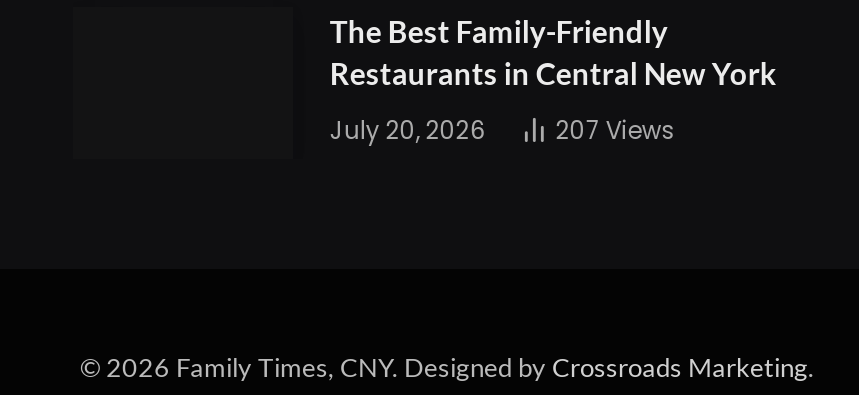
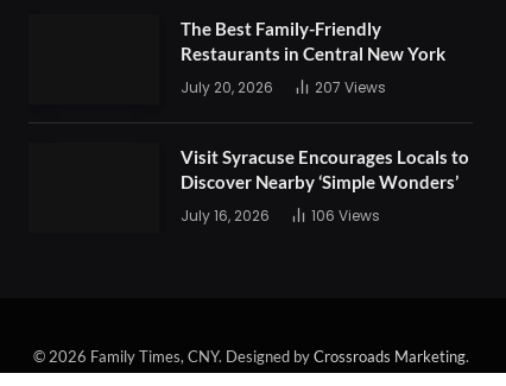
none -> [181,146,470,226] Visit Syracuse Encourages Locals to | Discover Nearby ‘Simple Wonders’ | July 16, 2026 | 106 Views

